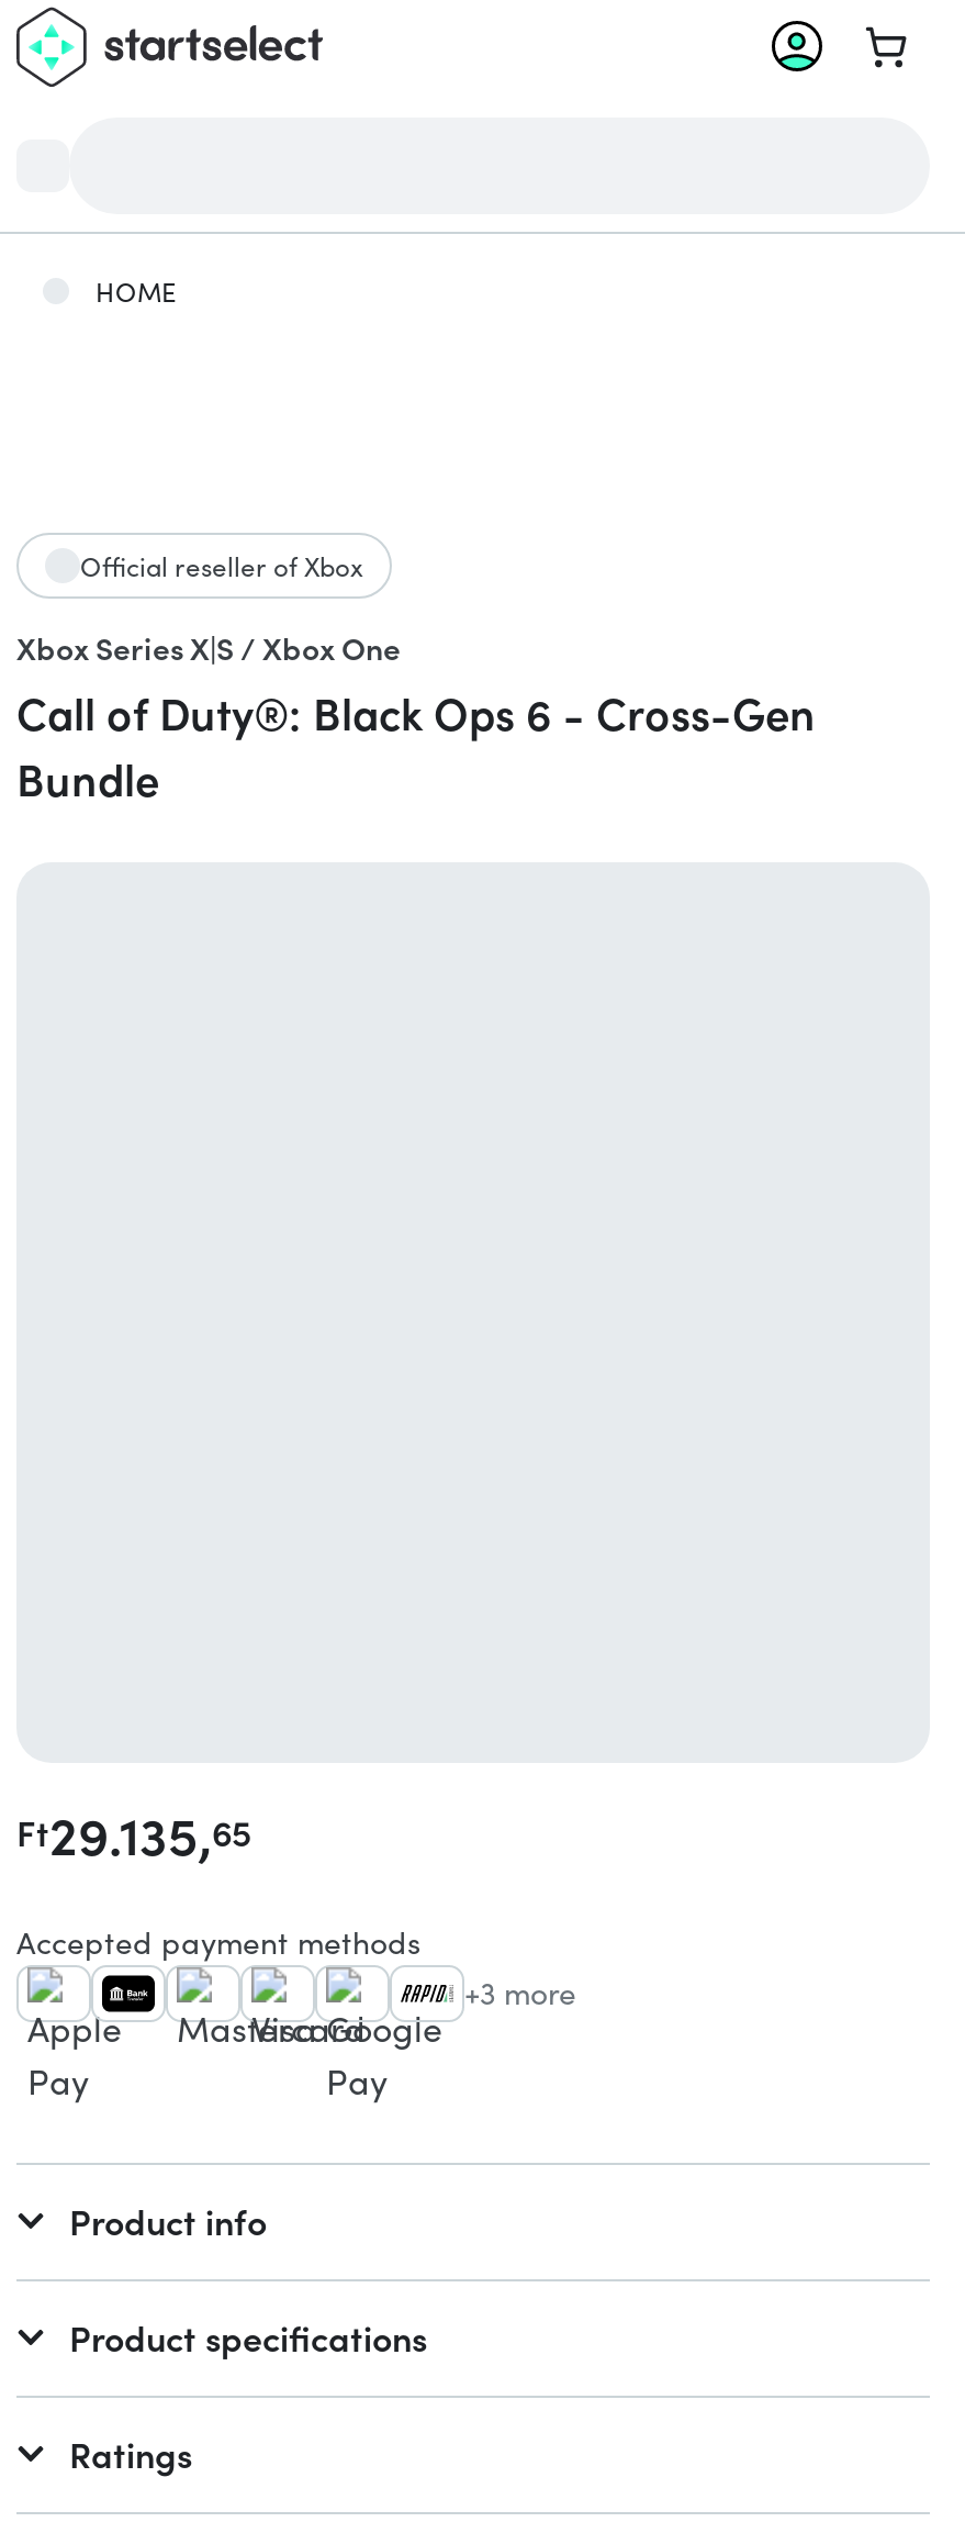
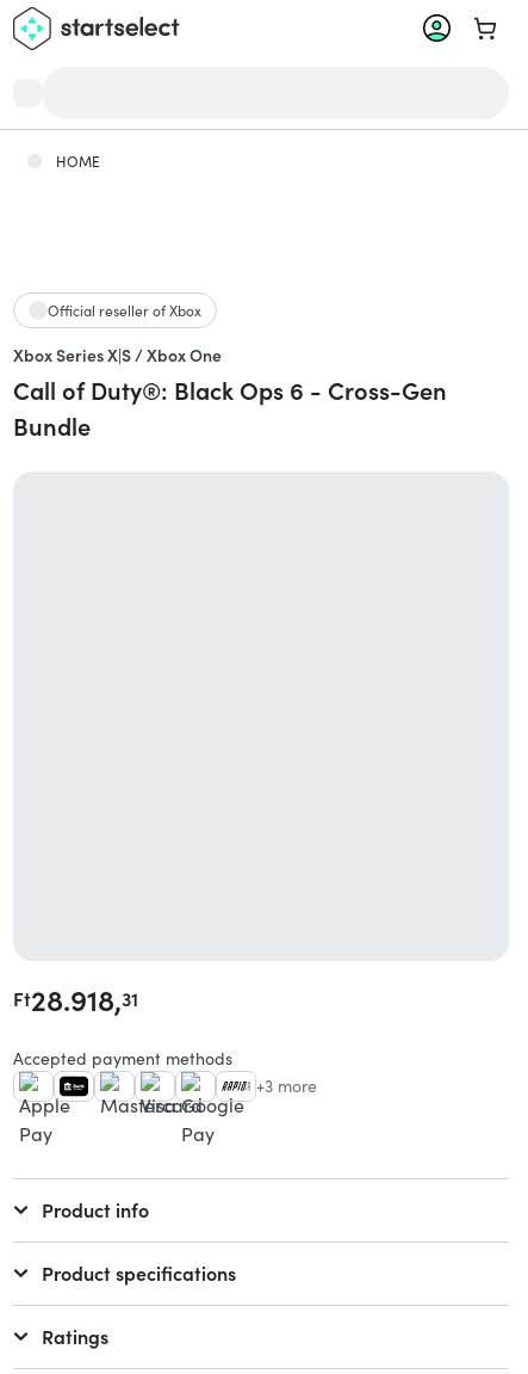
[16,1796,251,1868] Ft29.135,65 -> [13,979,138,1018] Ft28.918,31

